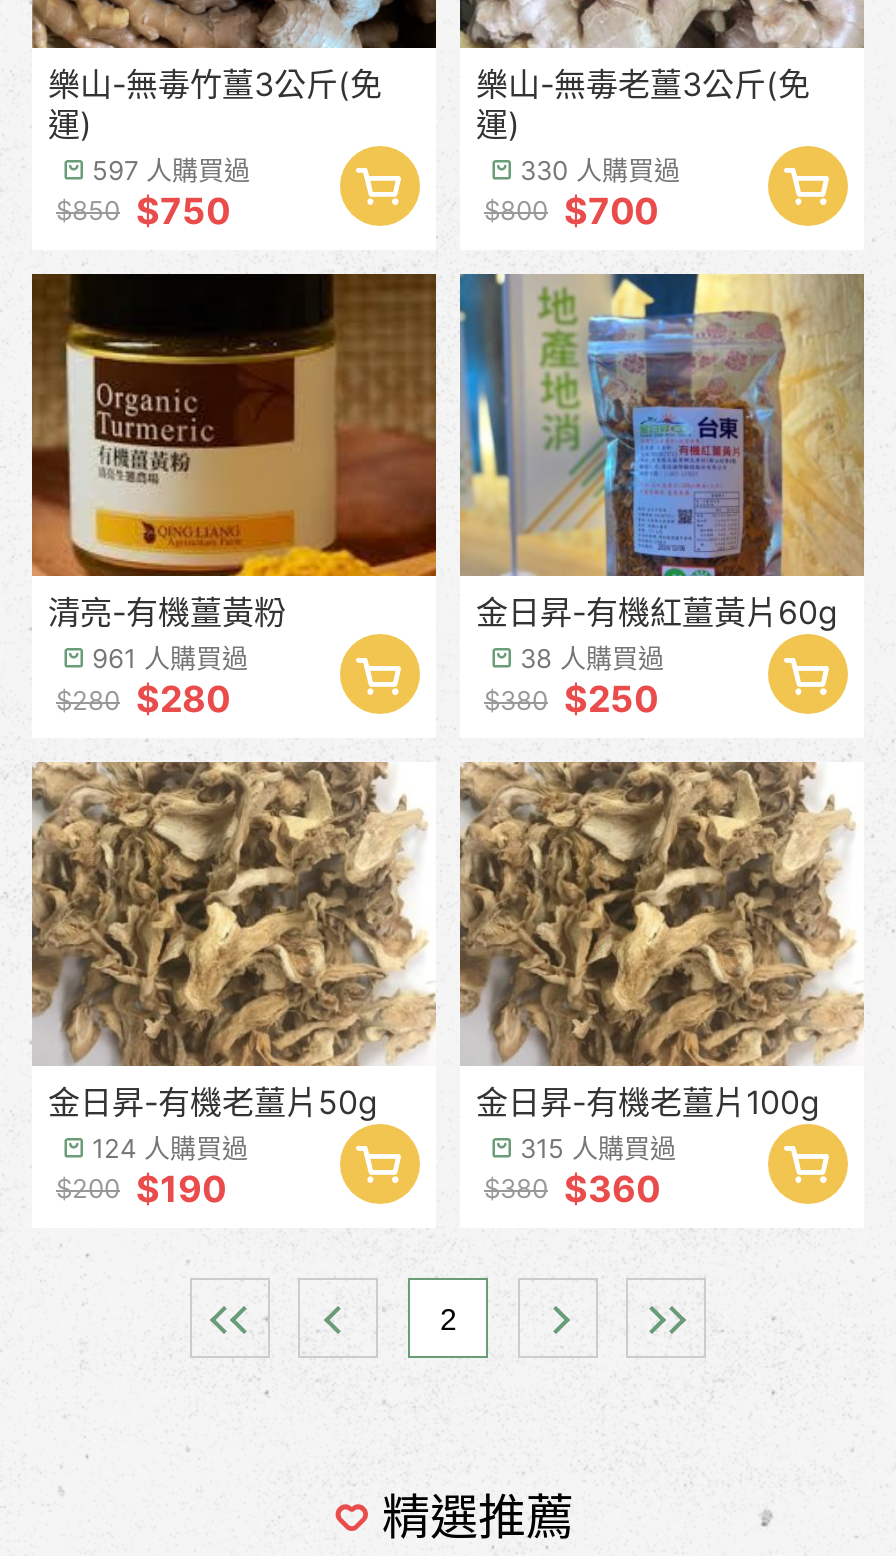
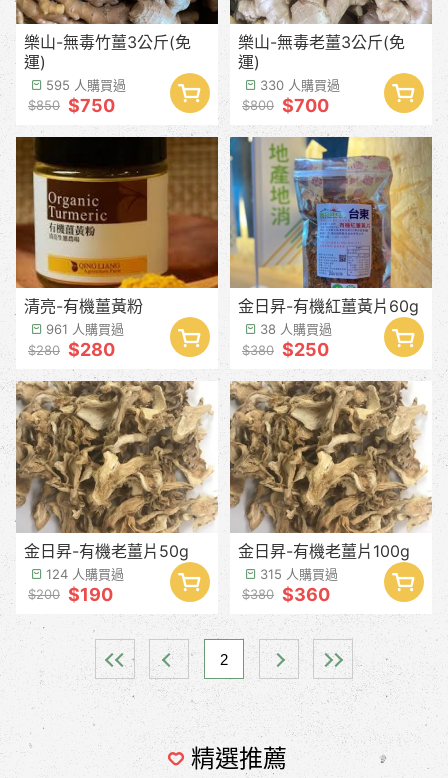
[92,153,250,185] 597 人購買過 -> [46,76,126,92] 595 人購買過

